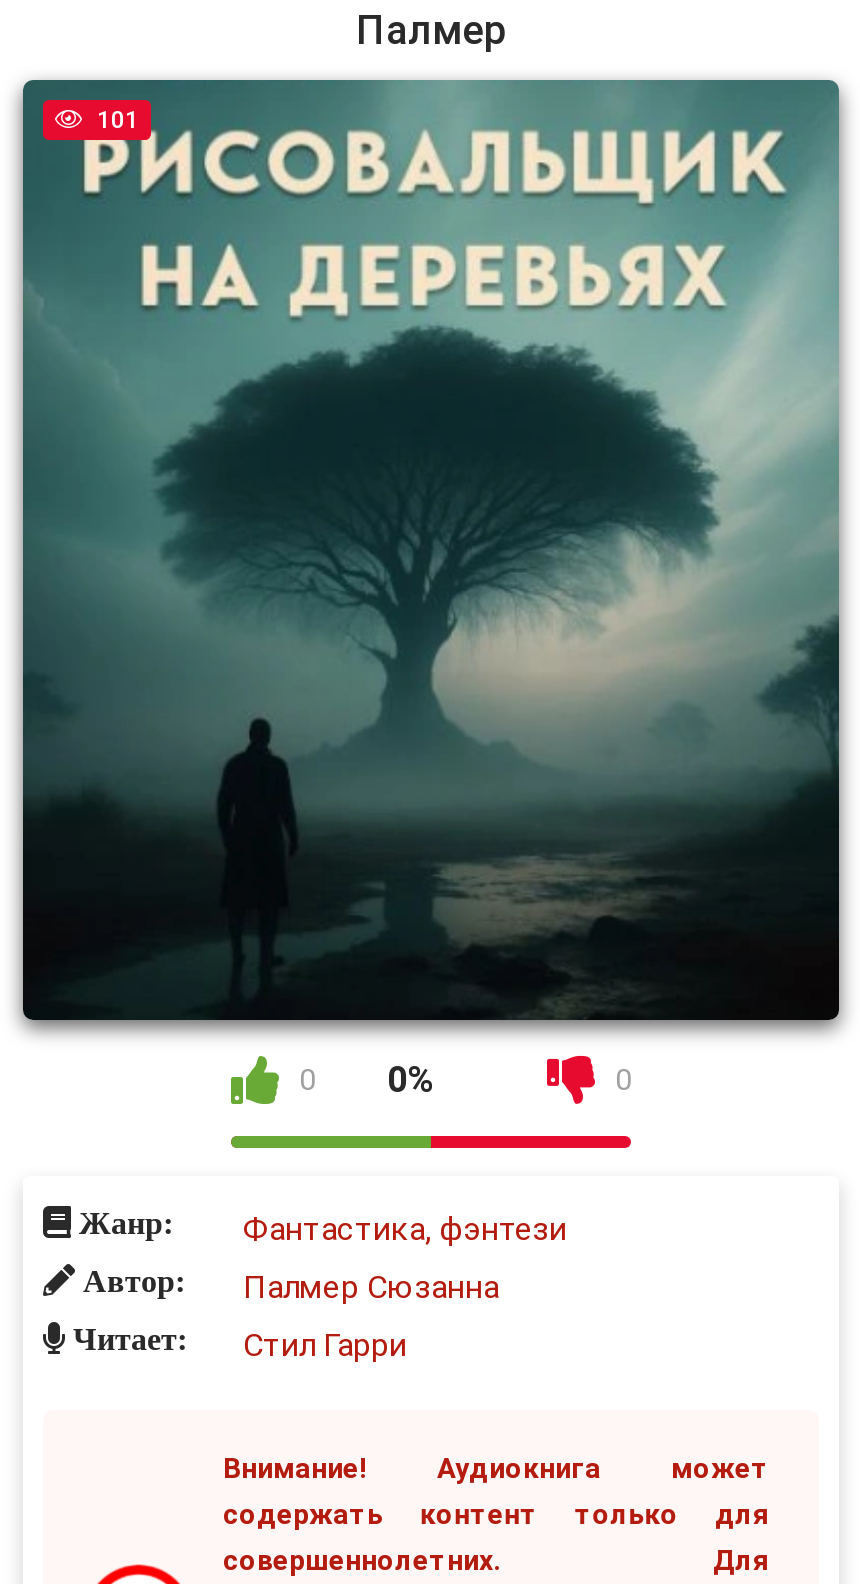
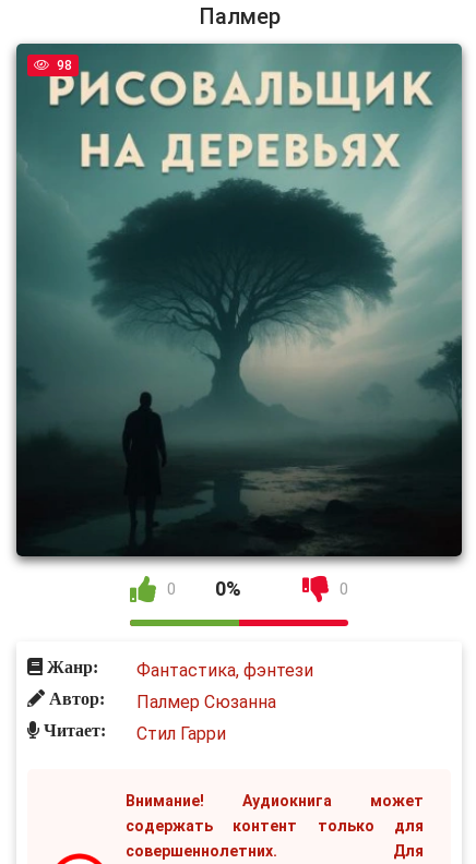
[97,106,139,134] 101 -> [57,58,72,73] 98

